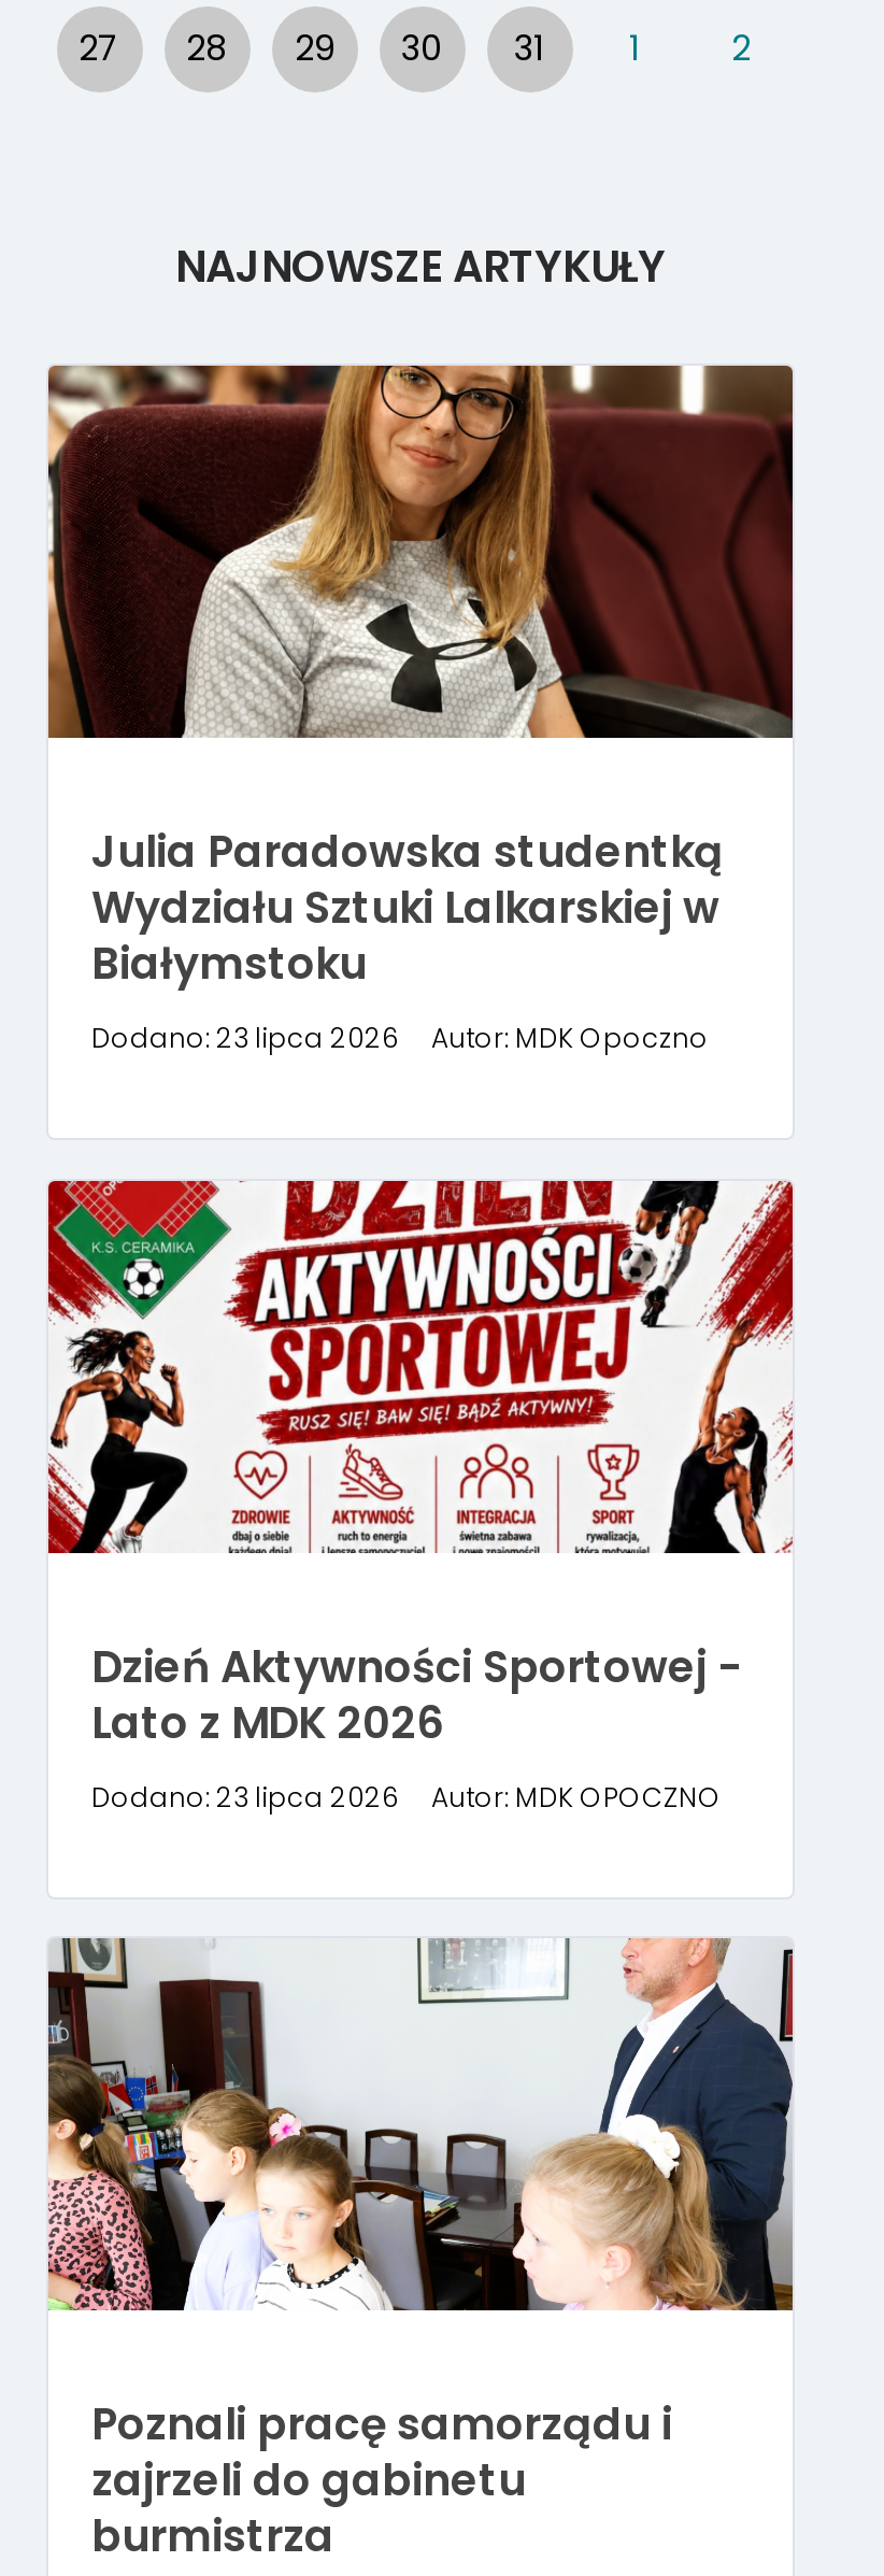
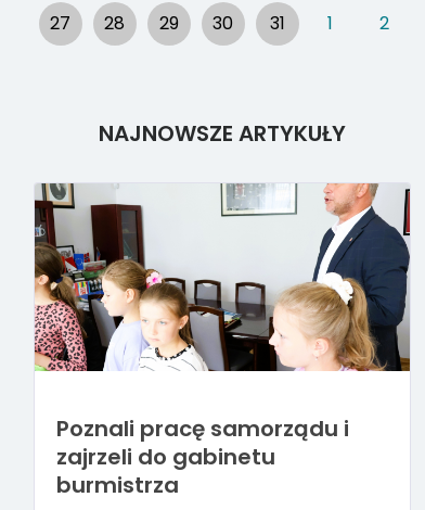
[46,364,795,1056] [image] | Julia Paradowska studentką | Wydziału Sztuki Lalkarskiej w | Białymstoku | Dodano: 23 lipca 2026 Autor: MDK Opoczno -> none
[46,1179,795,1815] [image] | Dzień Aktywności Sportowej - | Lato z MDK 2026 | Dodano: 23 lipca 2026 Autor: MDK OPOCZNO -> none

